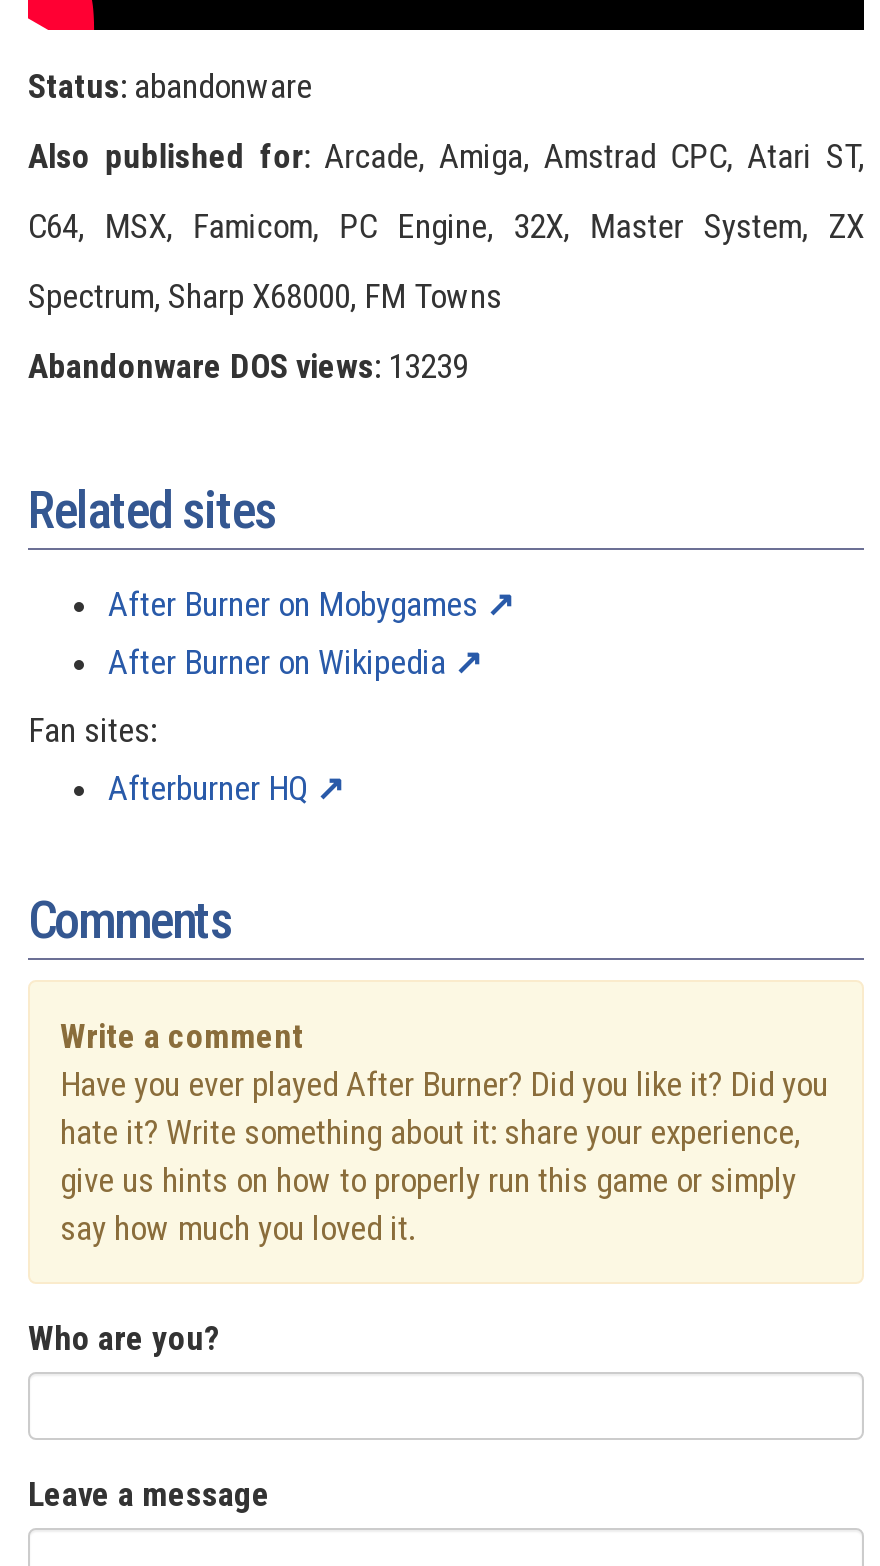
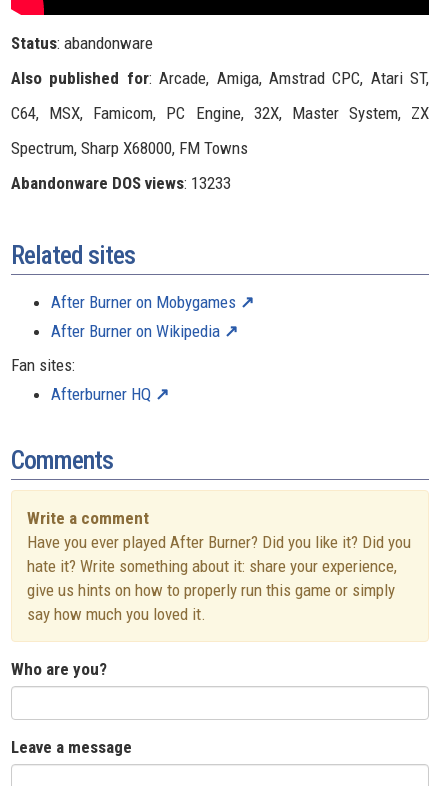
[28,345,468,385] Abandonware DOS views: 13239 -> [11,172,231,192] Abandonware DOS views: 13233

